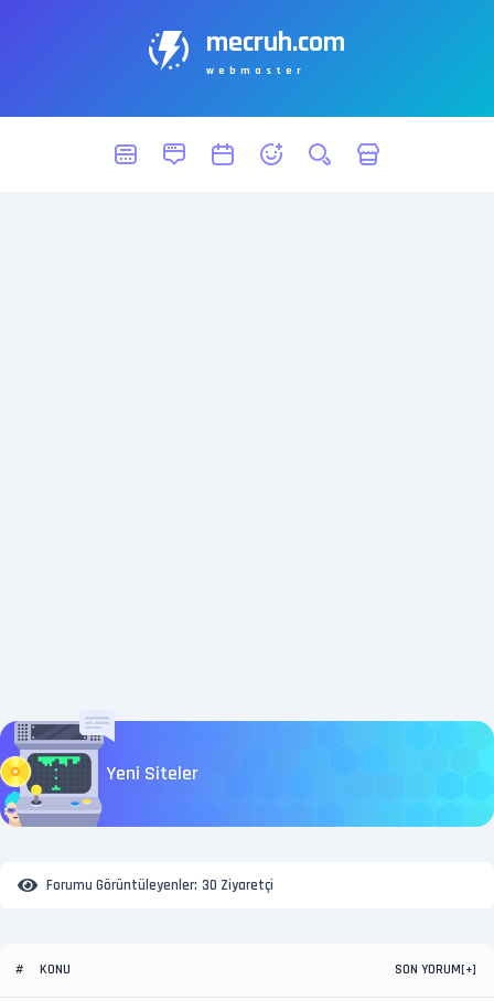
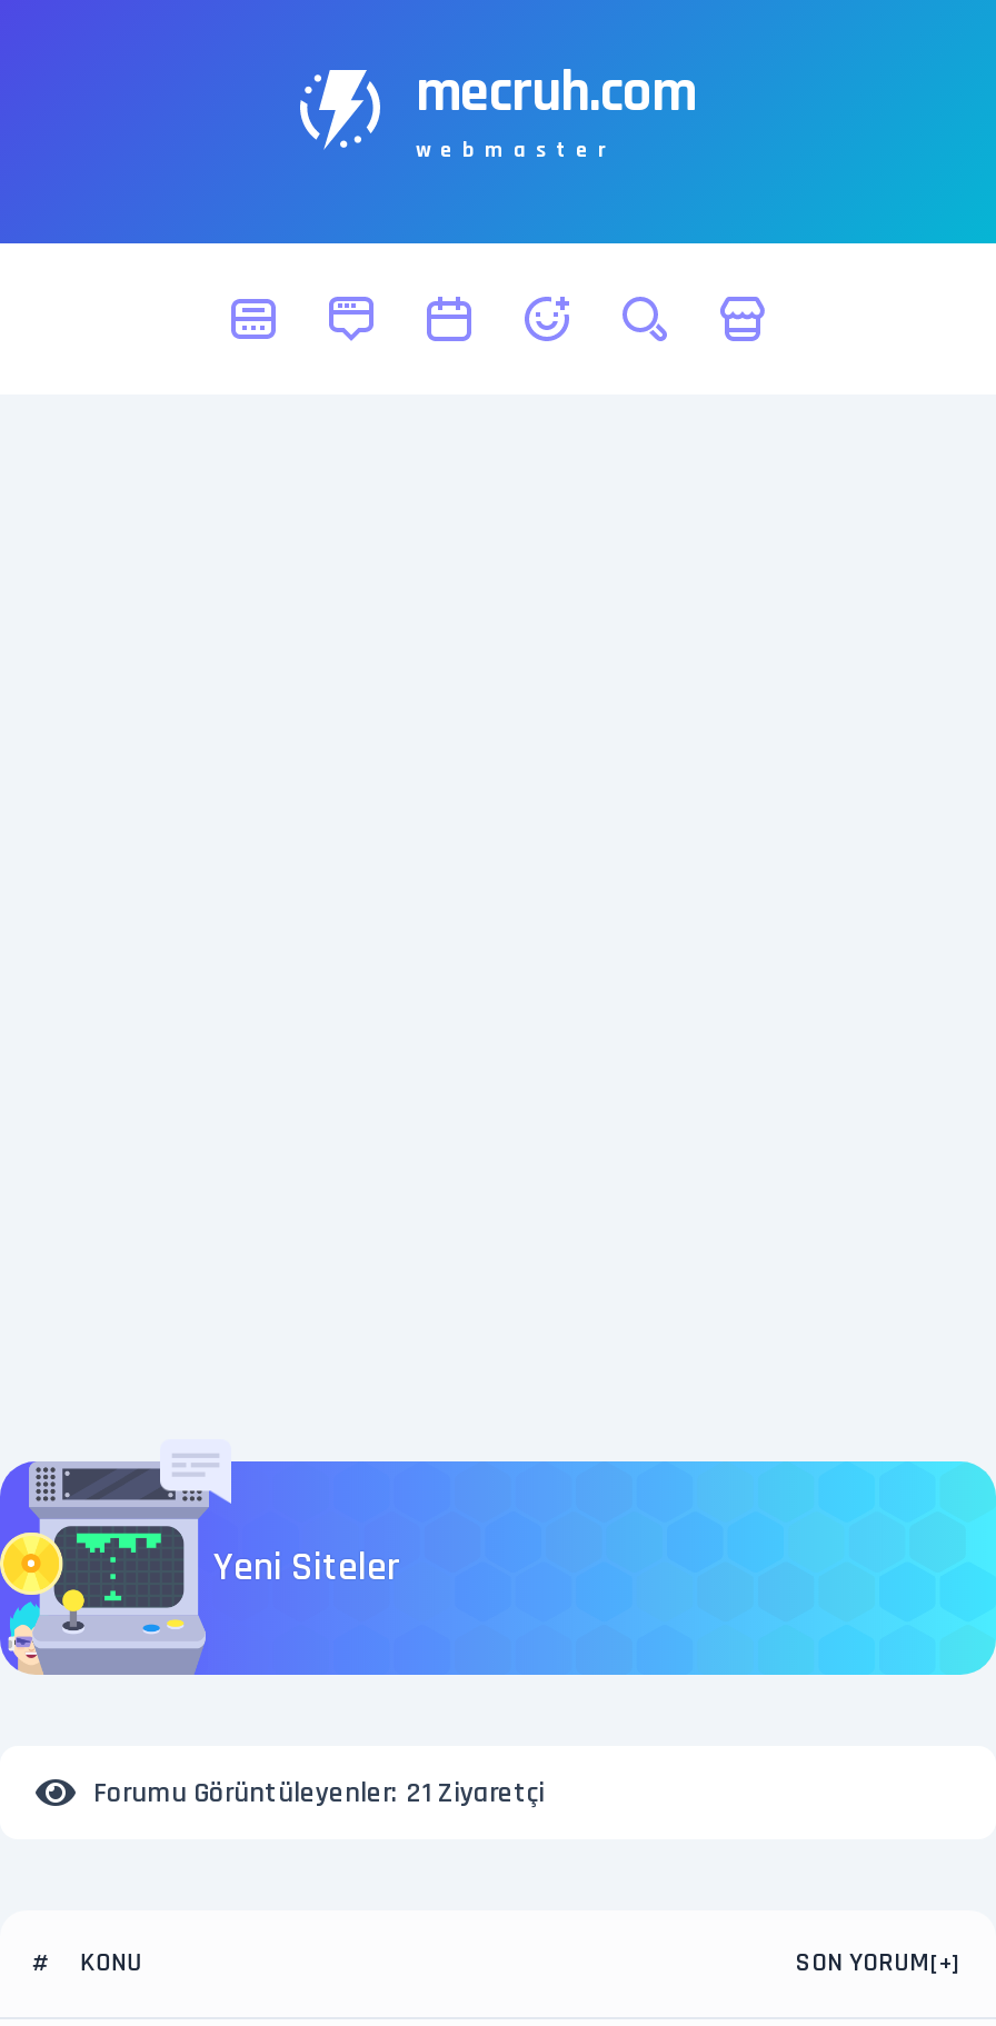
[46,876,273,894] Forumu Görüntüleyenler: 30 Ziyaretçi -> [93,1775,545,1810] Forumu Görüntüleyenler: 21 Ziyaretçi

